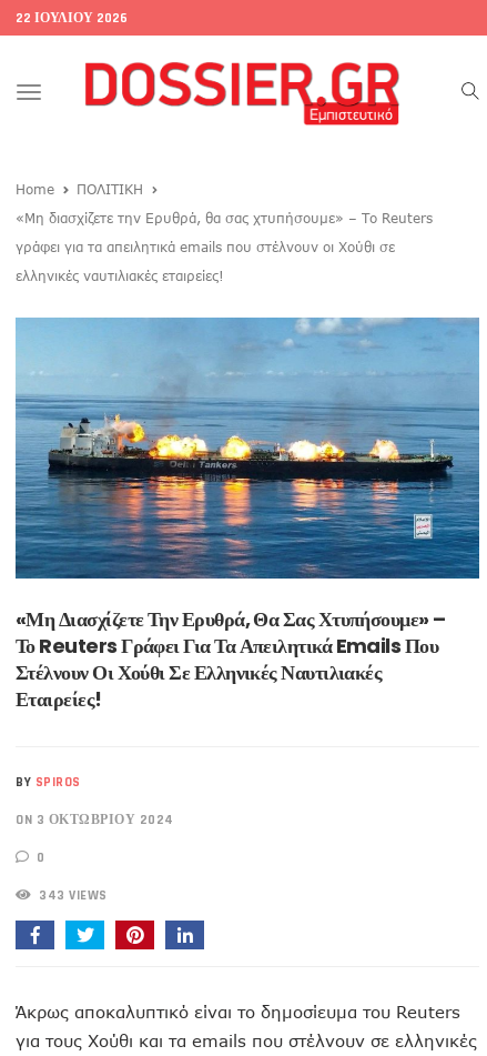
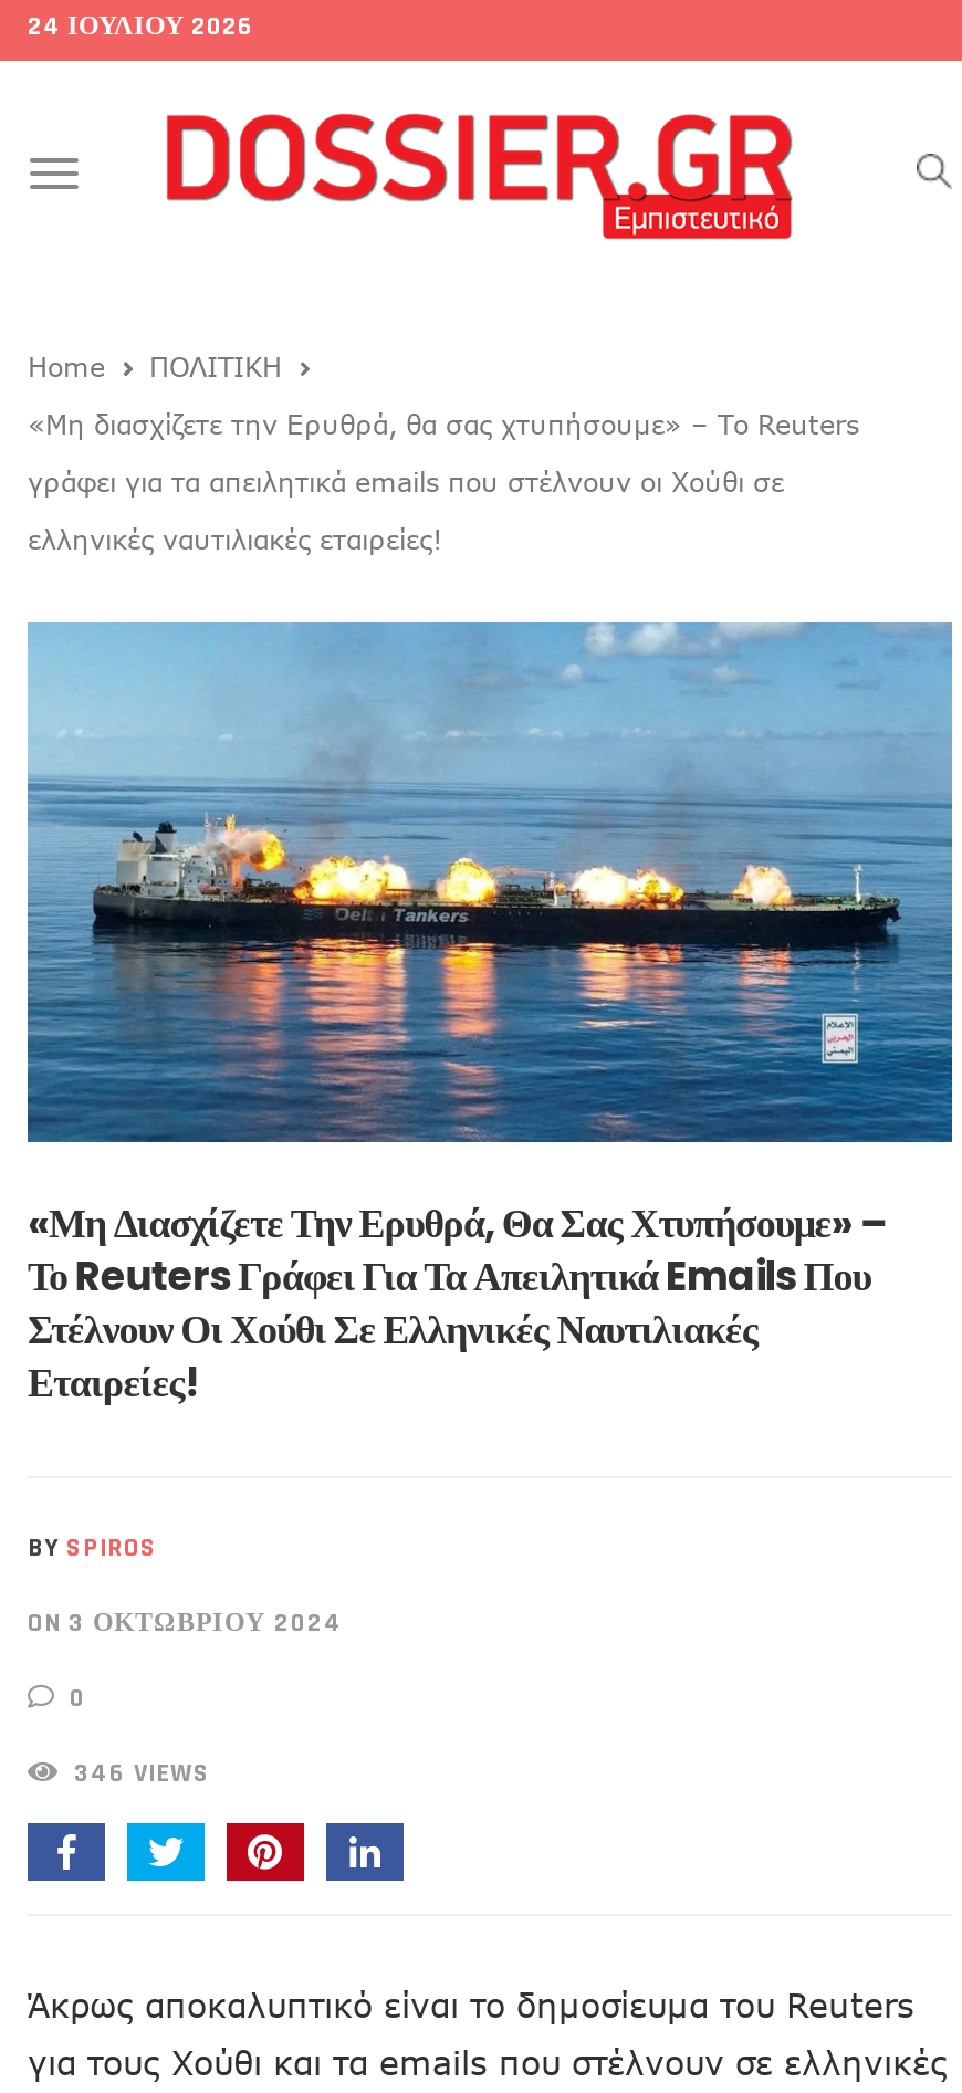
[16,10,128,27] 22 ΙΟΥΛΊΟΥ 2026 -> [28,10,253,43] 24 ΙΟΥΛΊΟΥ 2026
[35,887,107,904] 343 VIEWS -> [66,1757,210,1790] 346 VIEWS

